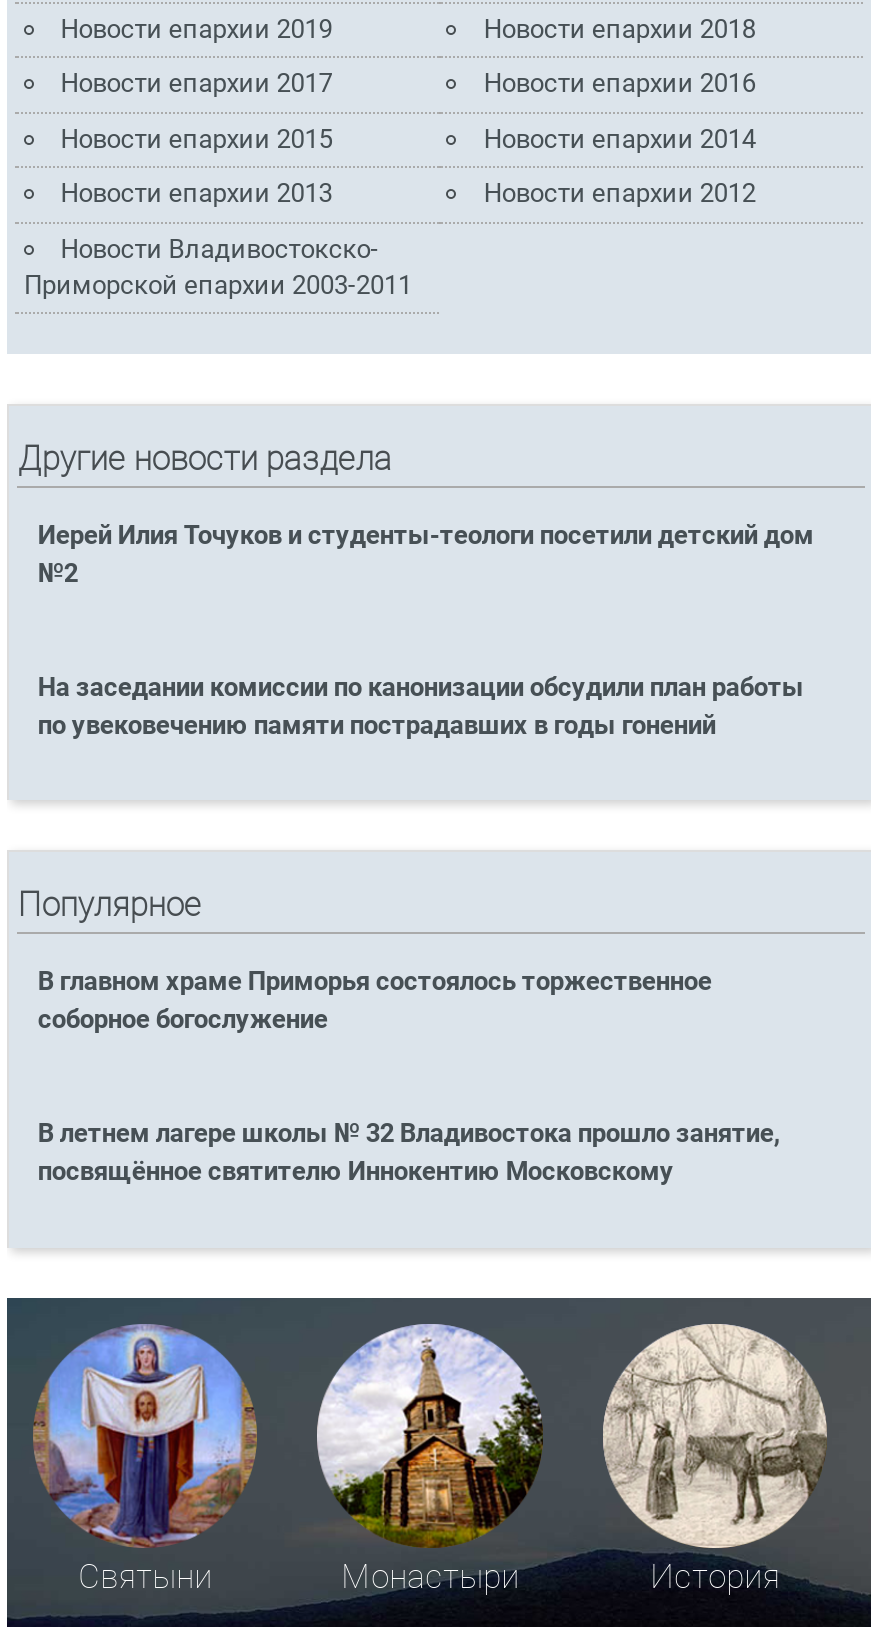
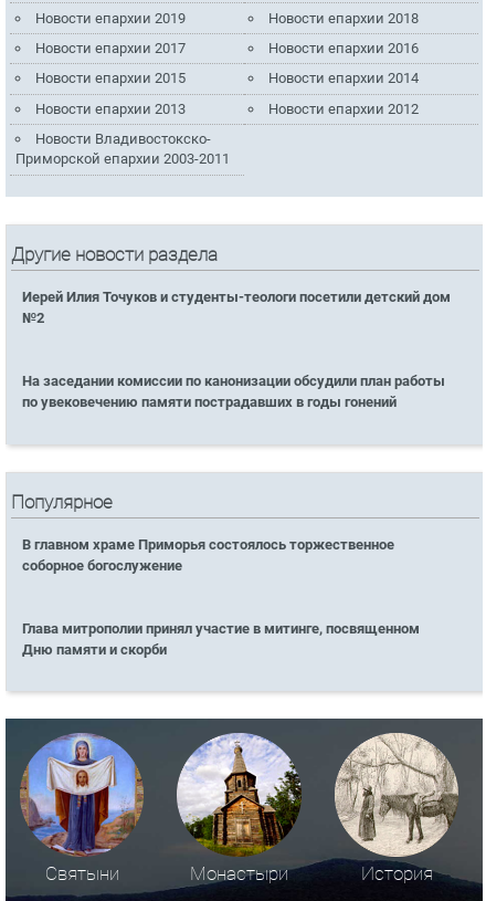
[38,1119,780,1187] В летнем лагере школы № 32 Владивостока прошло занятие, | посвящённое святителю Иннокентию Московскому -> [22,620,420,658] Глава митрополии принял участие в митинге, посвященном | Дню памяти и скорби

